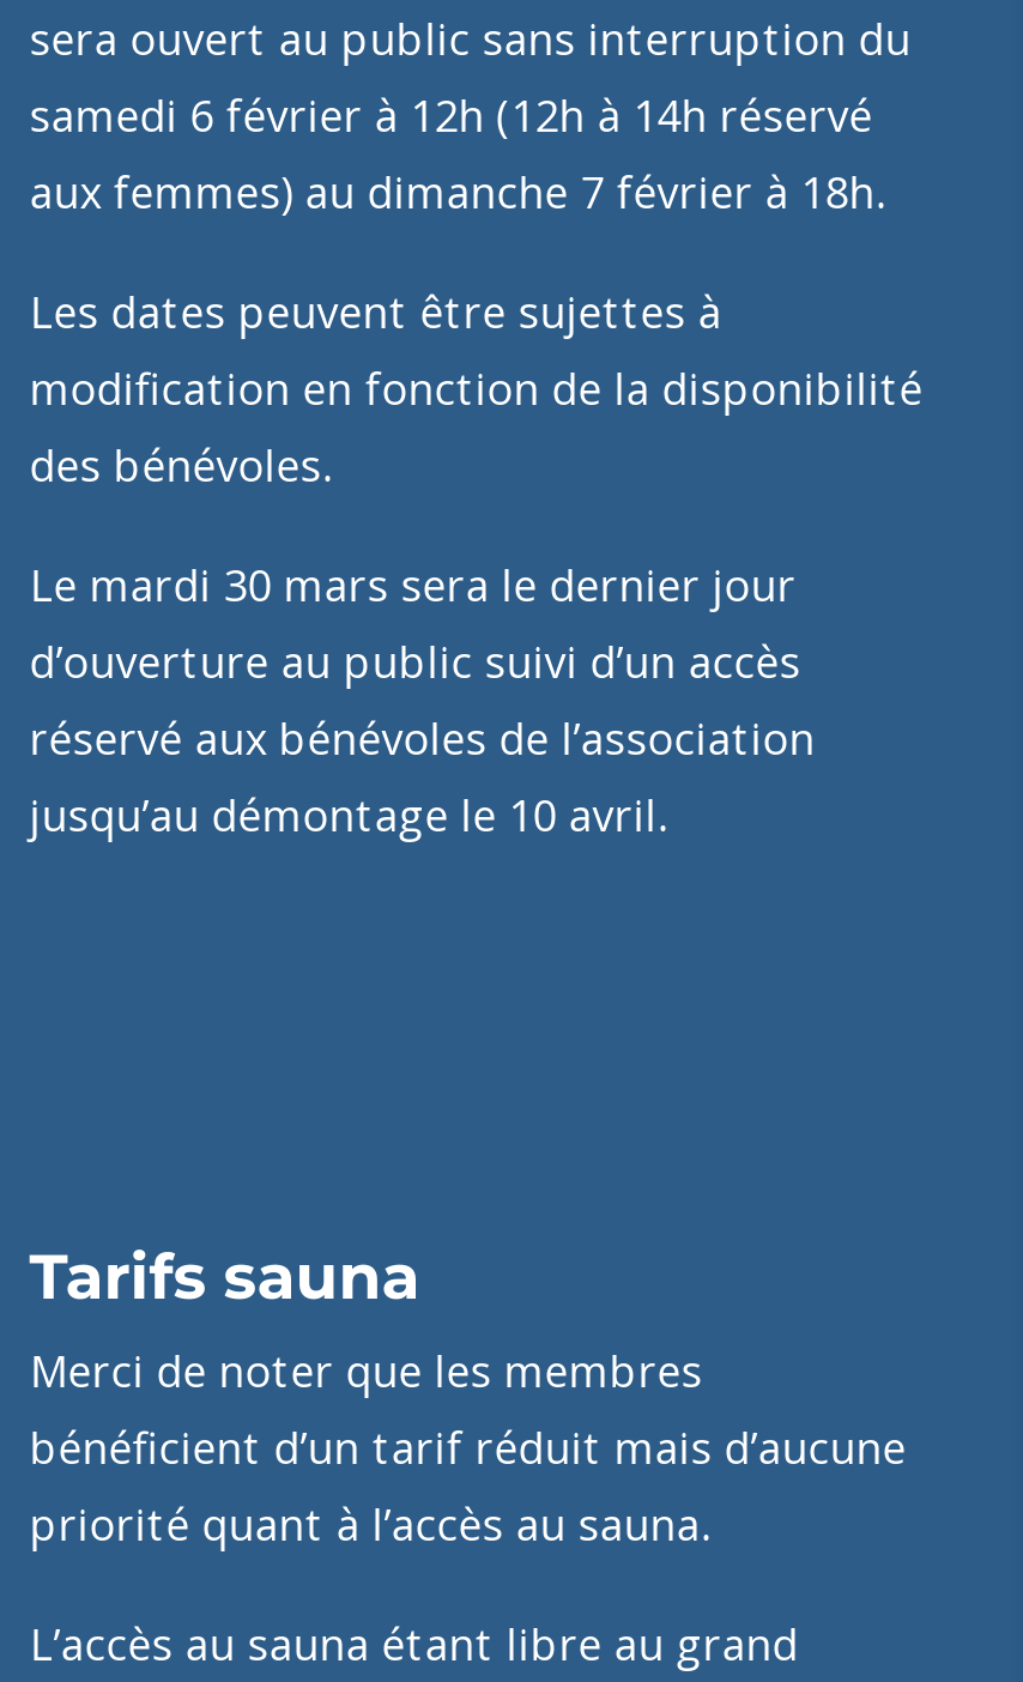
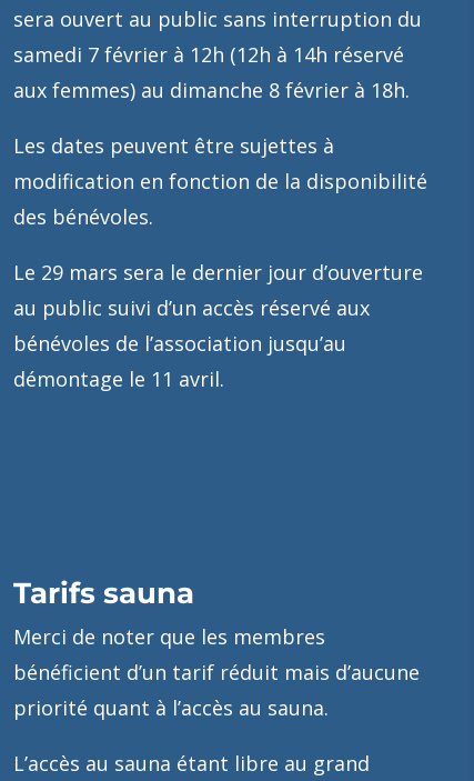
[29,87,873,145] samedi 6 février à 12h (12h à 14h réservé -> [14,42,404,68] samedi 7 février à 12h (12h à 14h réservé
[29,164,885,221] aux femmes) au dimanche 7 février à 18h. -> [14,77,410,104] aux femmes) au dimanche 8 février à 18h.
[29,557,815,844] Le mardi 30 mars sera le dernier jour | d’ouverture au public suivi d’un accès | réservé aux bénévoles de l’association | jusqu’au démontage le 10 avril. -> [14,259,423,393] Le 29 mars sera le dernier jour d’ouverture | au public suivi d’un accès réservé aux | bénévoles de l’association jusqu’au | démontage le 11 avril.

